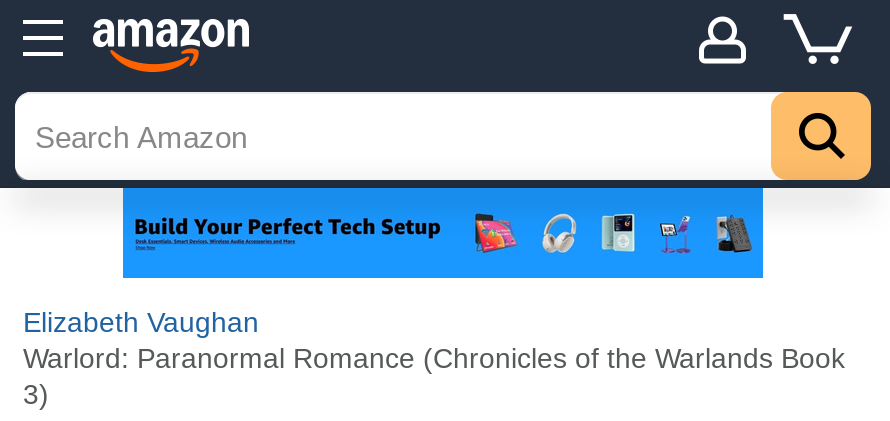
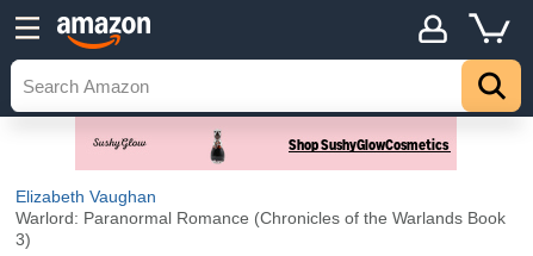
[121,186,765,280] [image] -> [75,115,457,170] [image]

